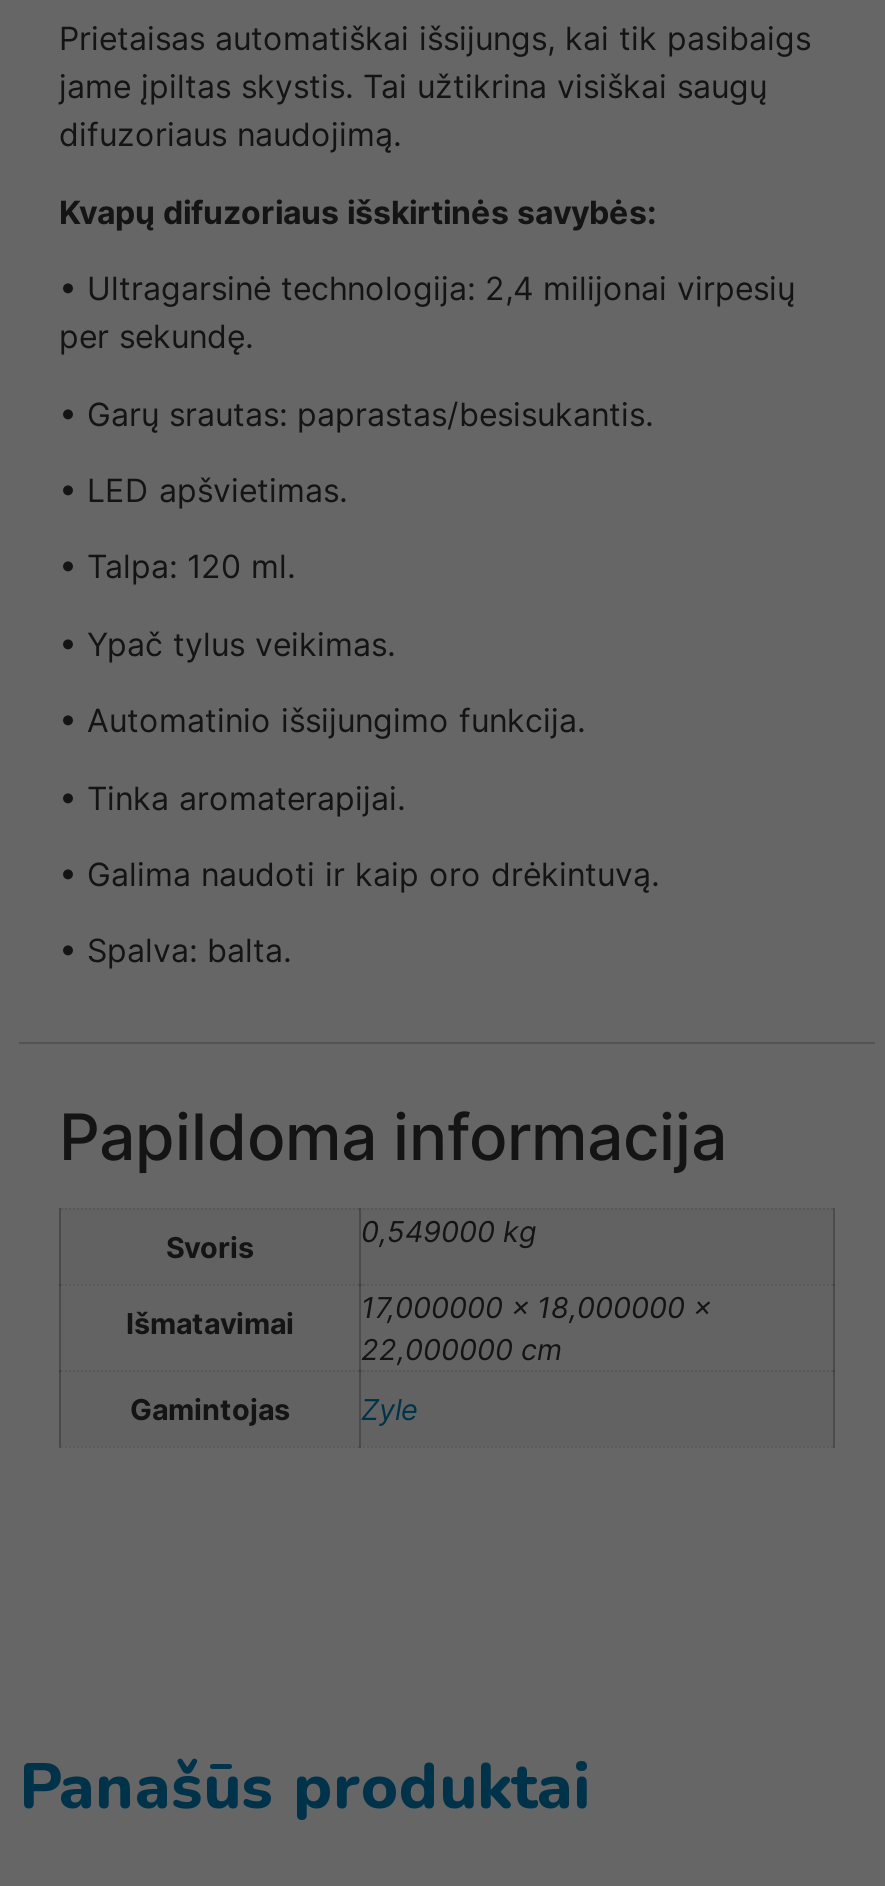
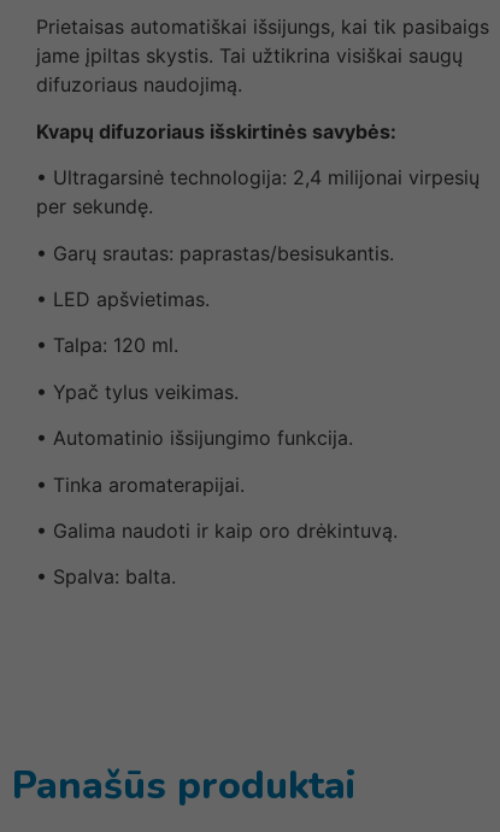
[59,1098,727,1426] Papildoma informacija | Svoris | 0,549000 kg | Išmatavimai | 17,000000 × 18,000000 × | 22,000000 cm | Gamintojas | Zyle -> none

